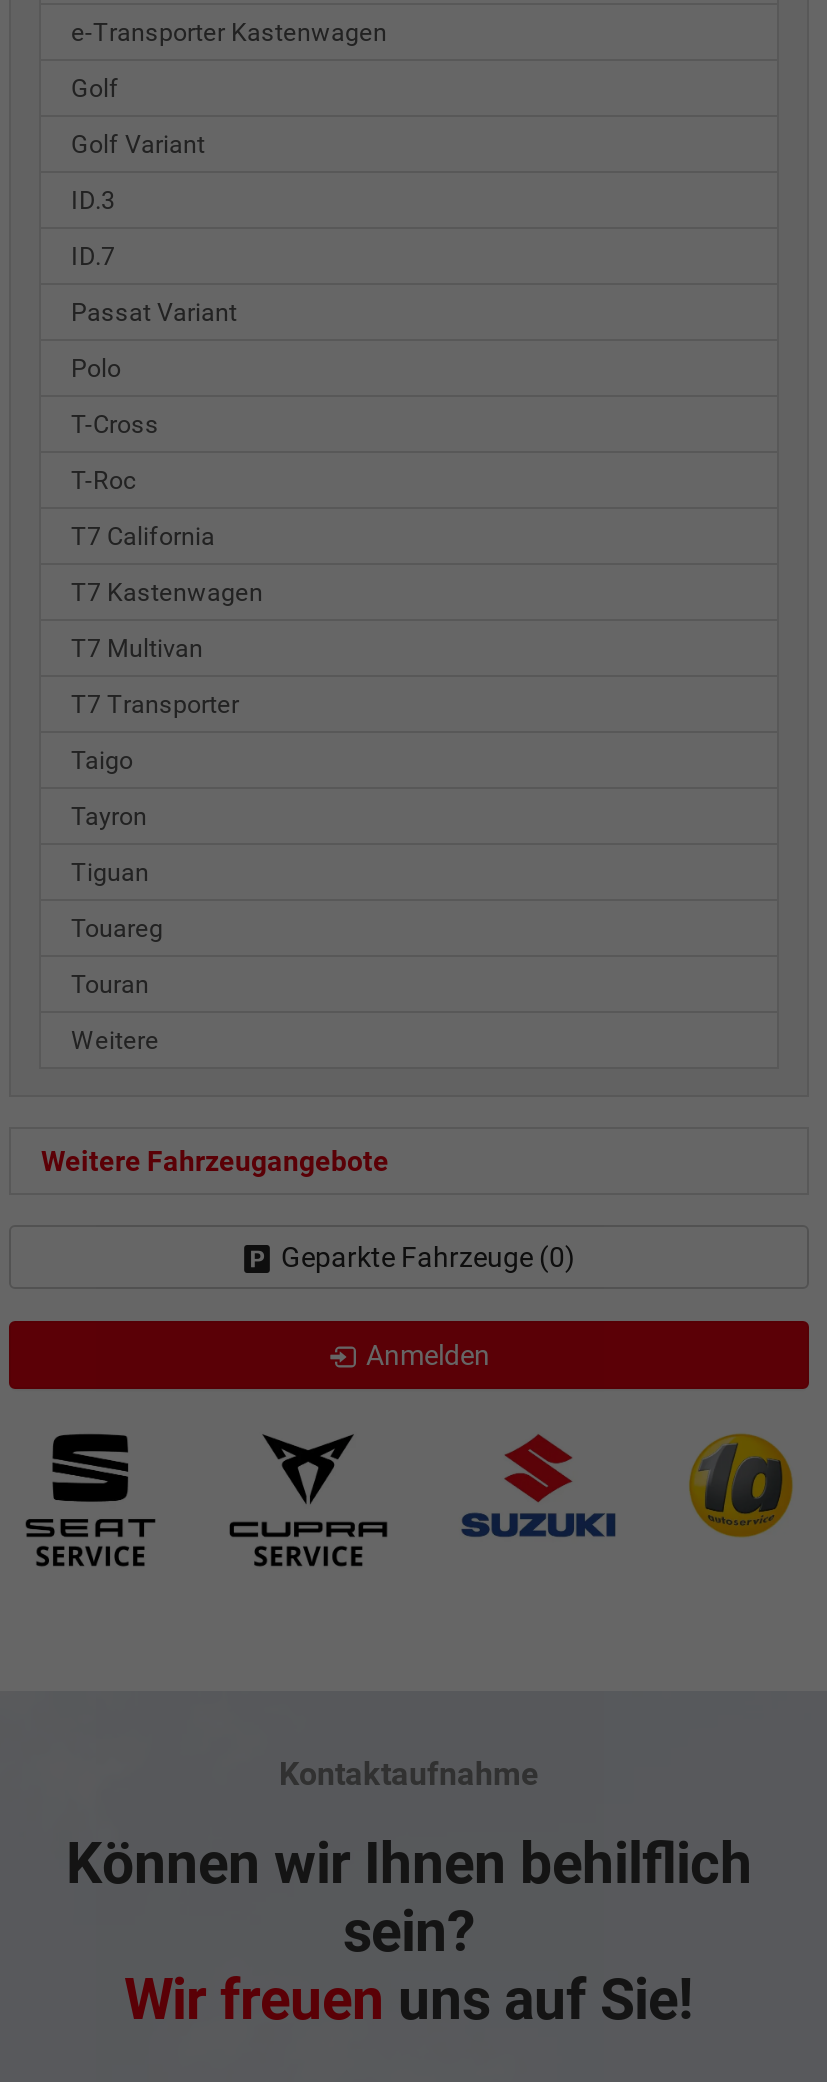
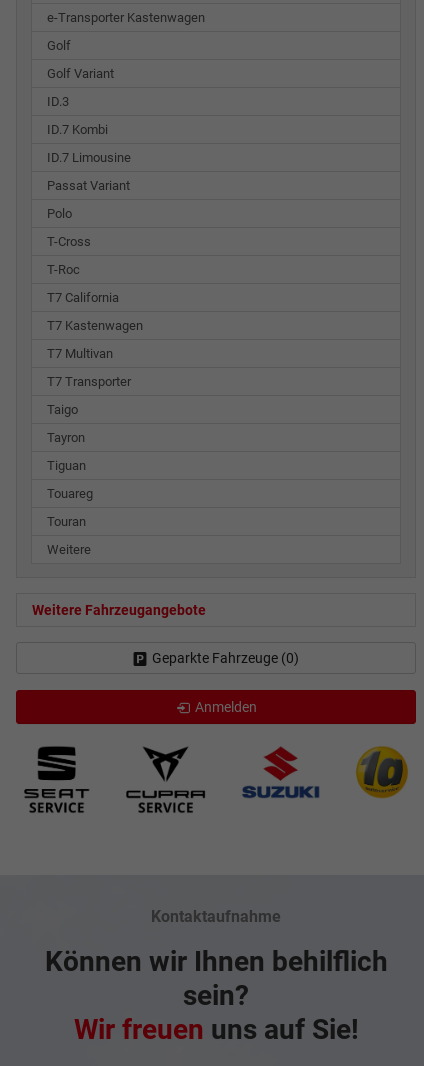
[71,241,115,271] ID.7 -> [47,122,131,165] ID.7 Kombi | ID.7 Limousine

